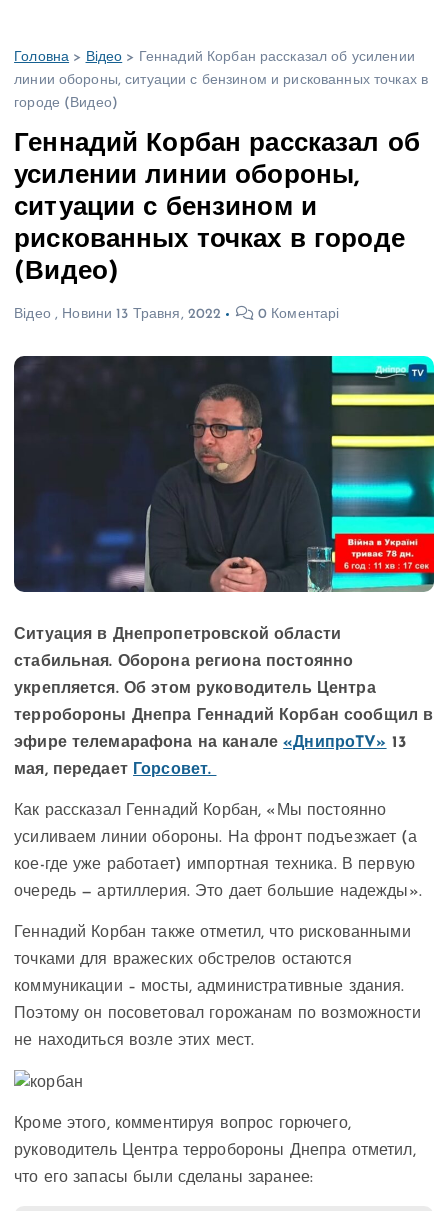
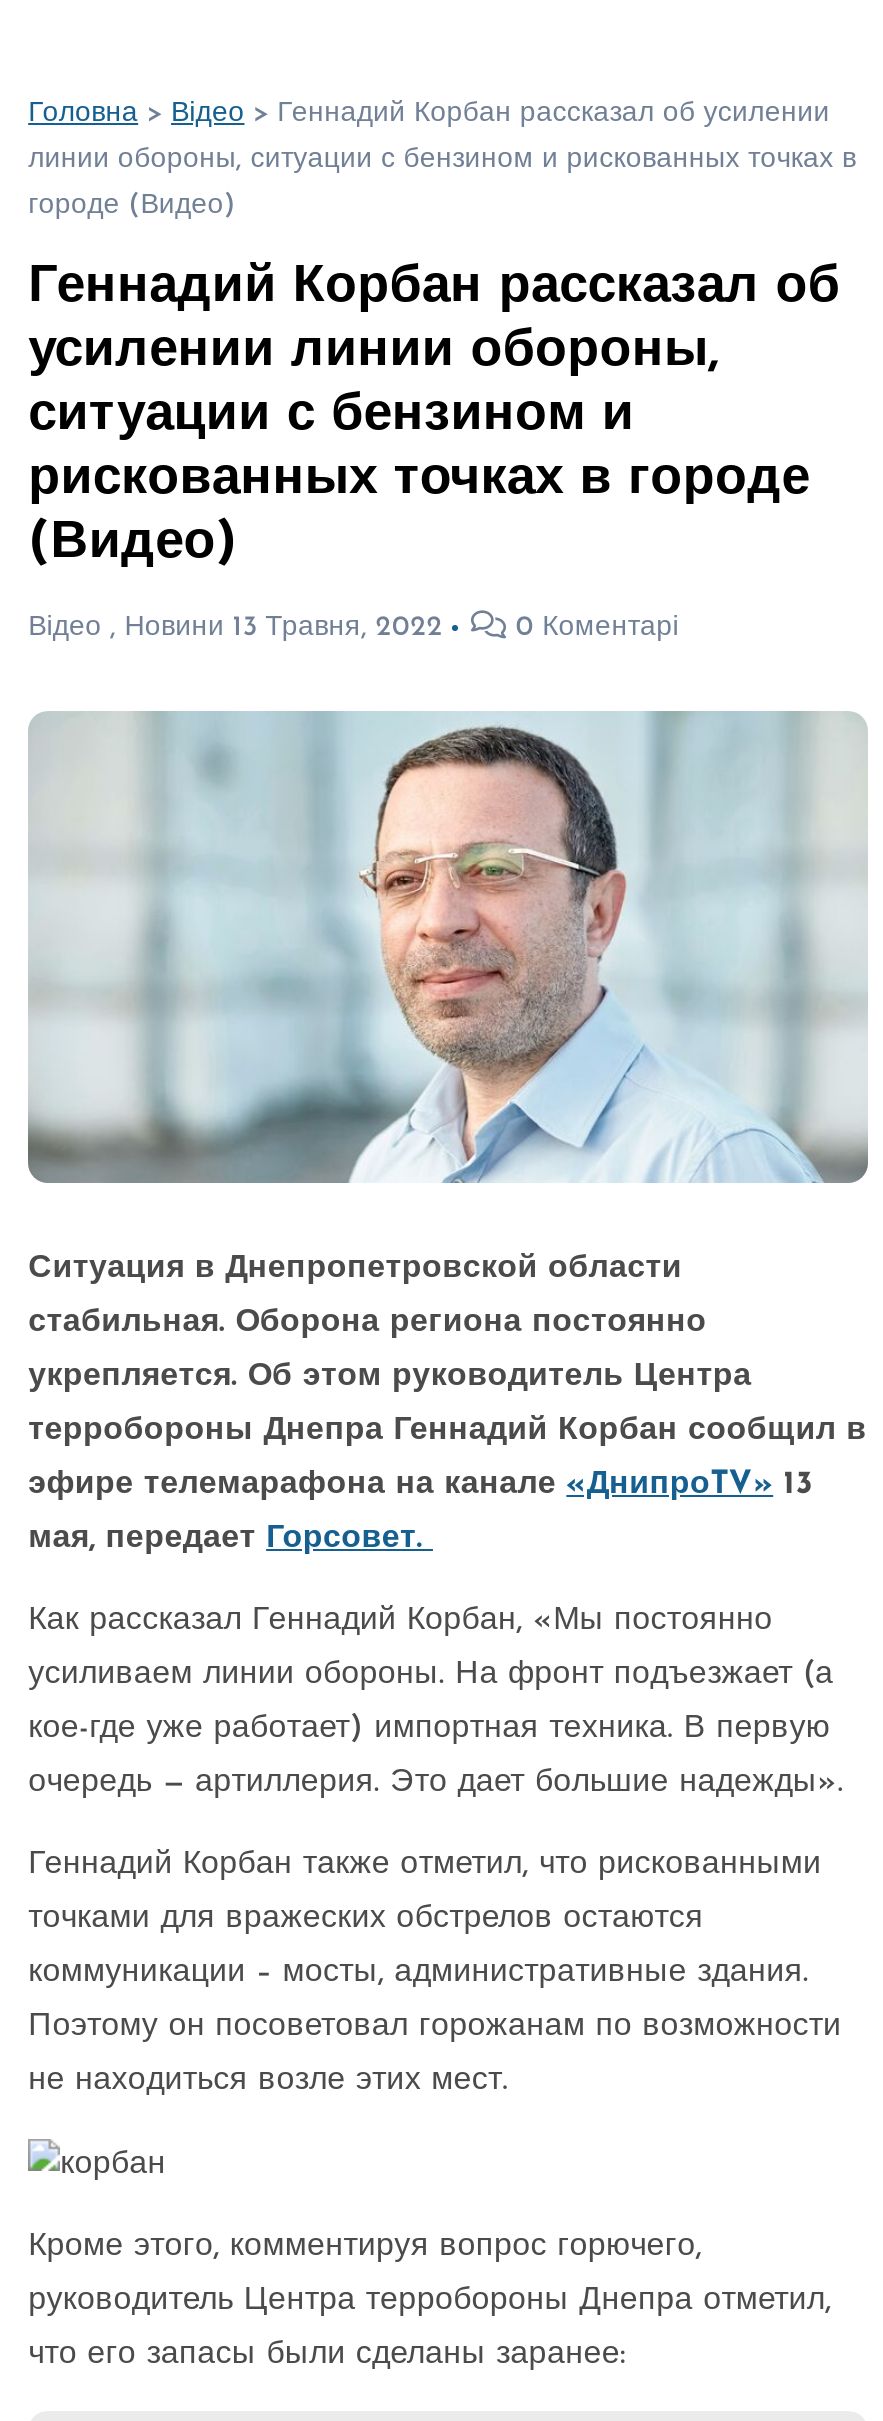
[13,355,435,593] [image] -> [26,711,868,1185] [image]

